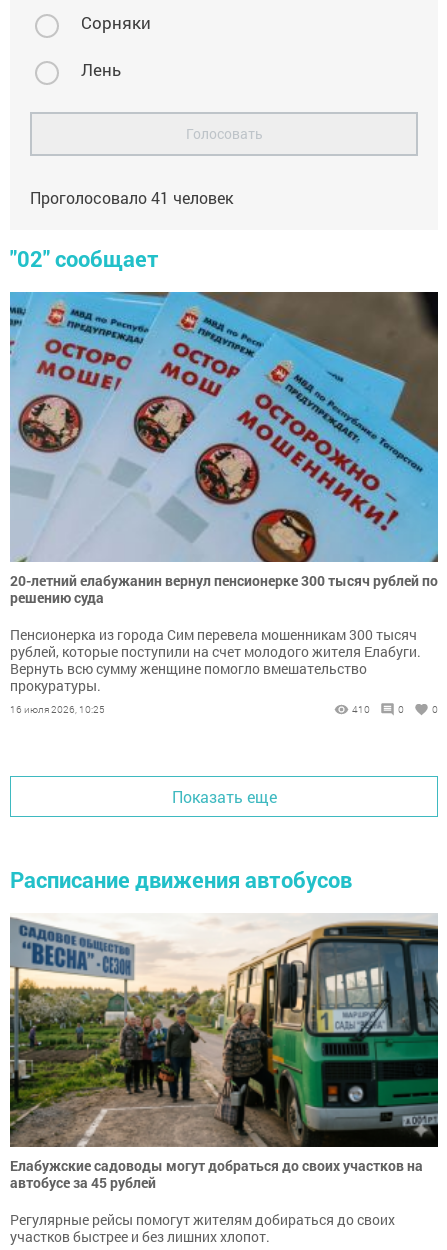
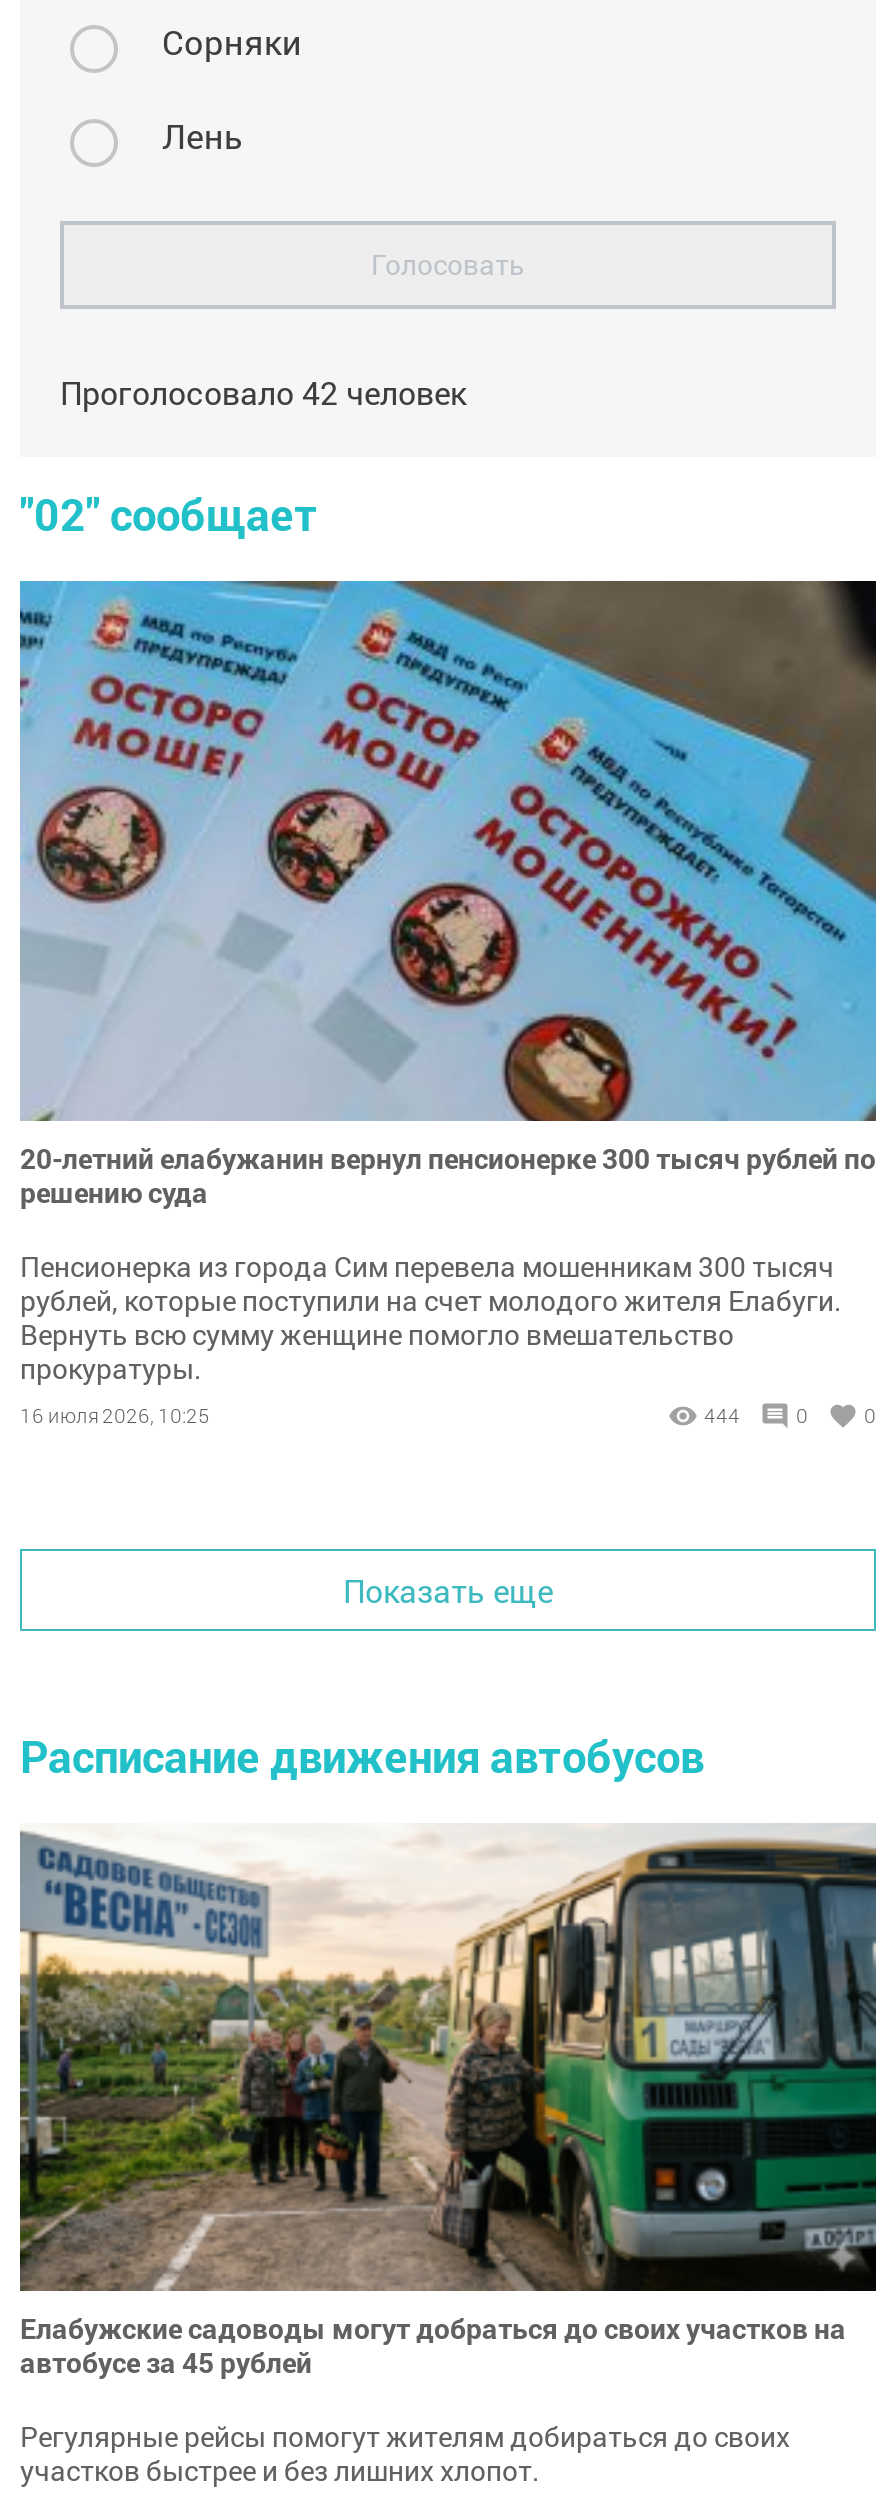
[30,187,233,208] Проголосовало 41 человек -> [60,371,466,413] Проголосовало 42 человек
[352,703,370,716] 410 -> [704,1403,740,1429] 444

